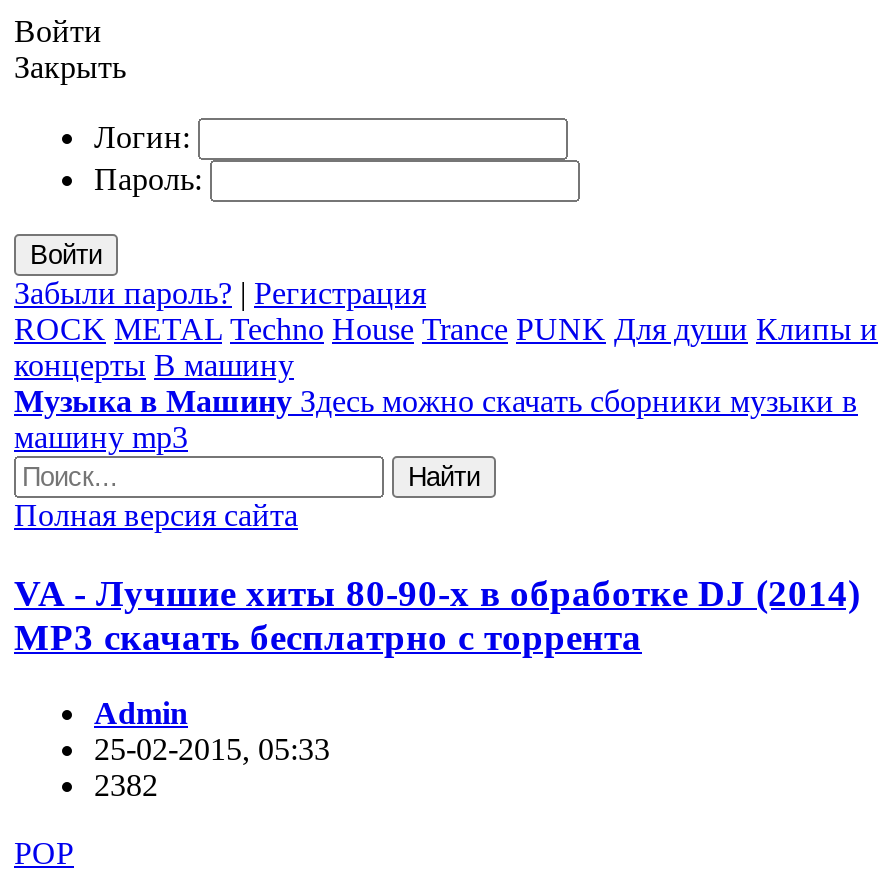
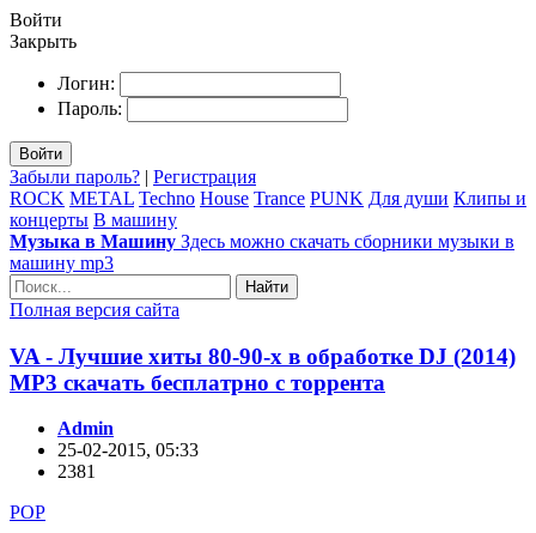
[94,769,158,803] 2382 -> [57,462,96,482] 2381

